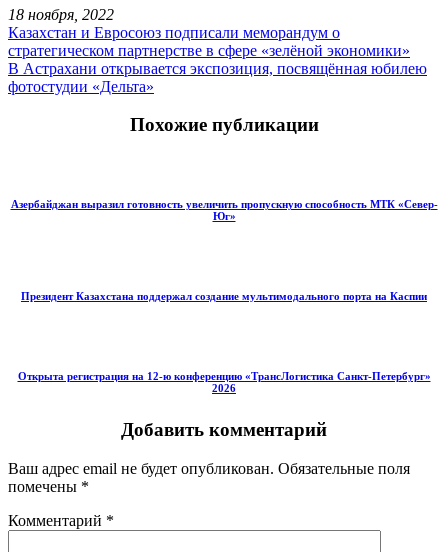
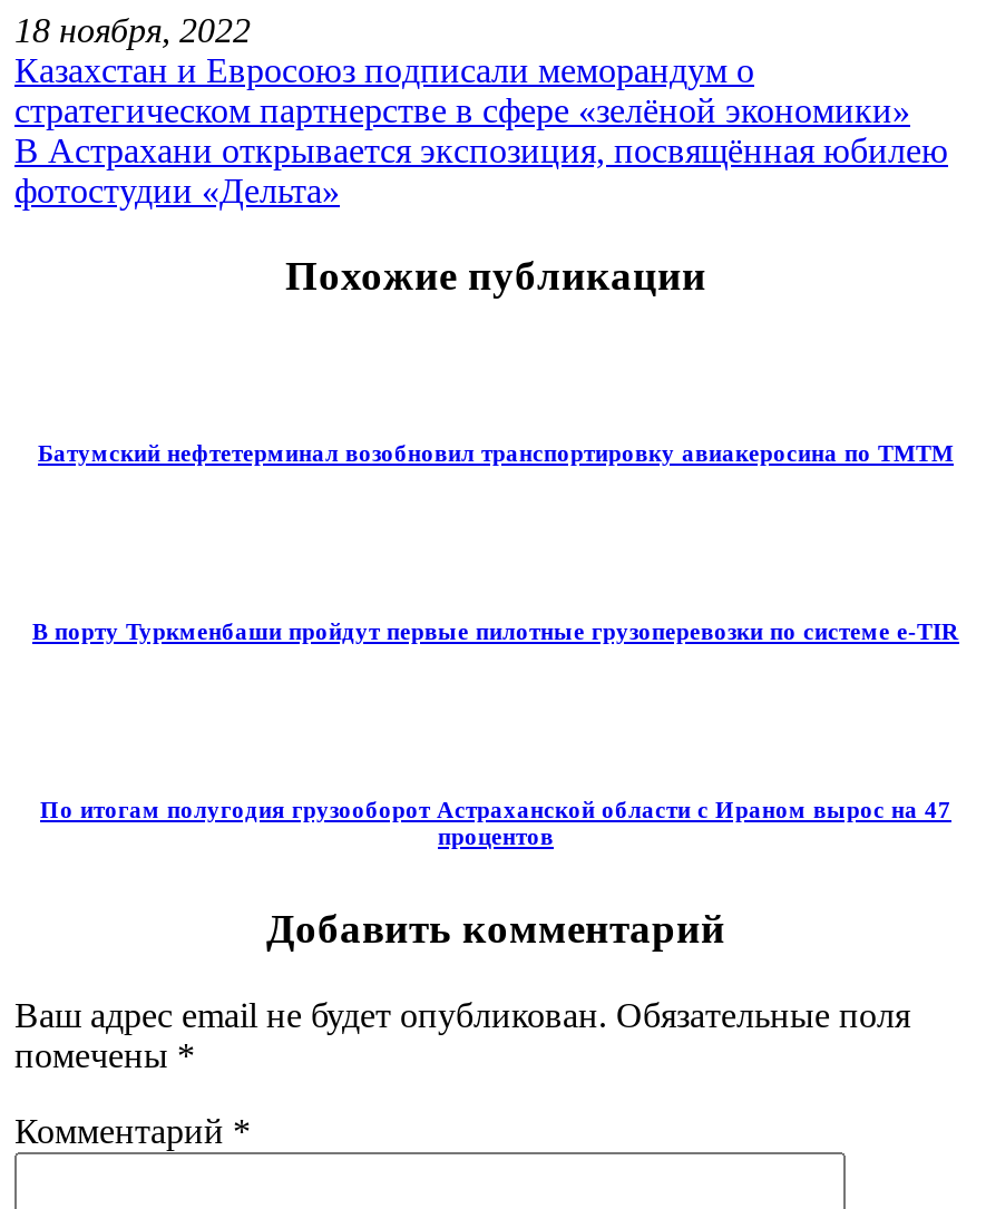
[10,198,437,222] Азербайджан выразил готовность увеличить пропускную способность МТК «Север- | Юг» -> [38,439,954,466] Батумский нефтетерминал возобновил транспортировку авиакеросина по ТМТМ
[21,290,427,302] Президент Казахстана поддержал создание мультимодального порта на Каспии -> [32,617,959,644] В порту Туркменбаши пройдут первые пилотные грузоперевозки по системе e-TIR
[17,370,430,394] Открыта регистрация на 12-ю конференцию «ТрансЛогистика Санкт-Петербург» | 2026 -> [40,795,951,849] По итогам полугодия грузооборот Астраханской области с Ираном вырос на 47 | процентов

